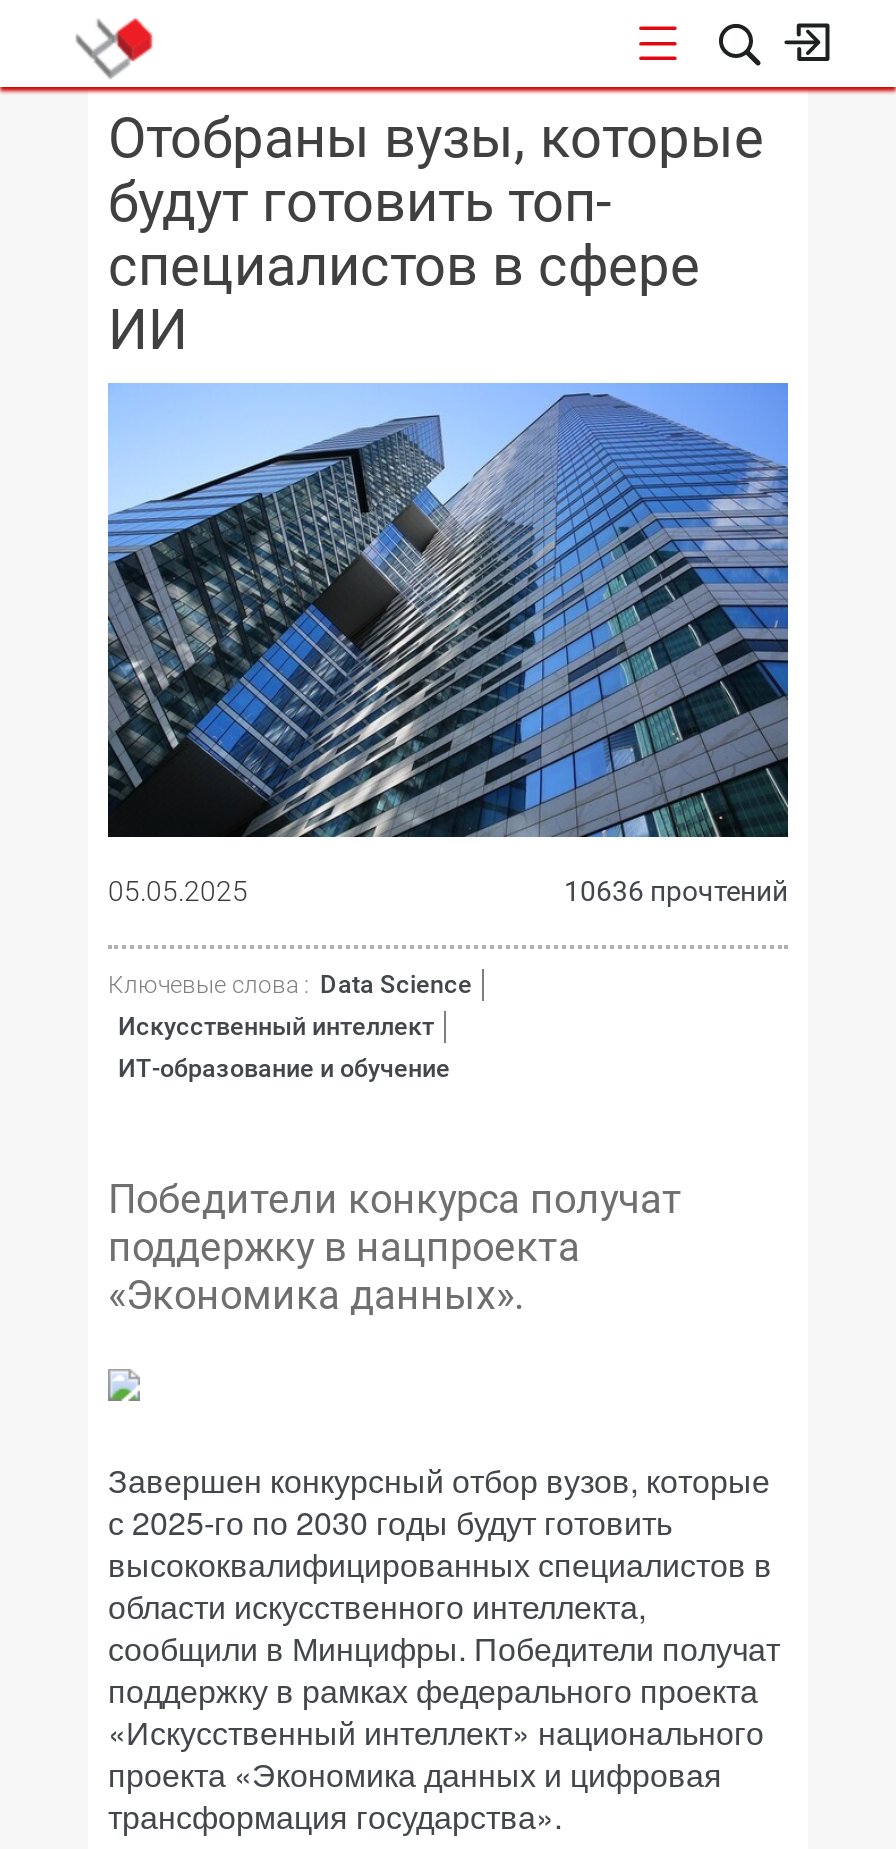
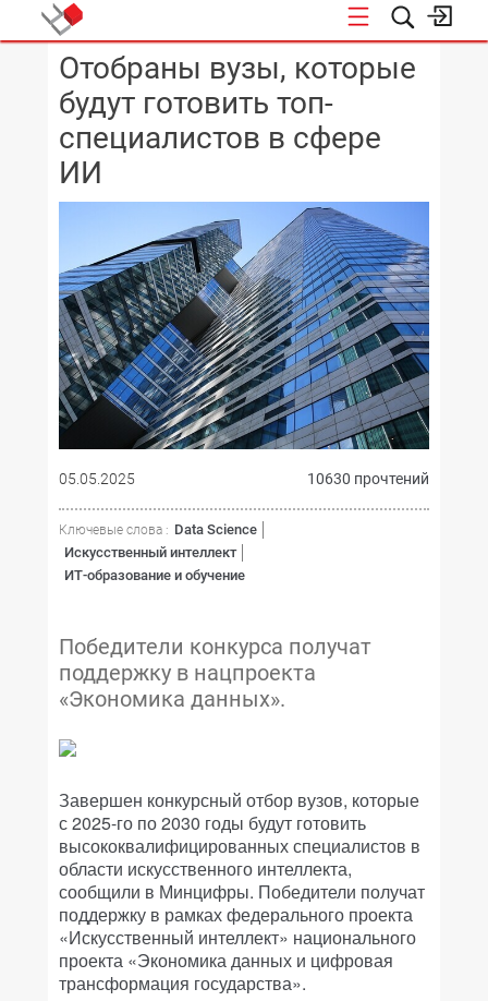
[564,874,788,906] 10636 прочтений -> [307,470,429,487] 10630 прочтений

